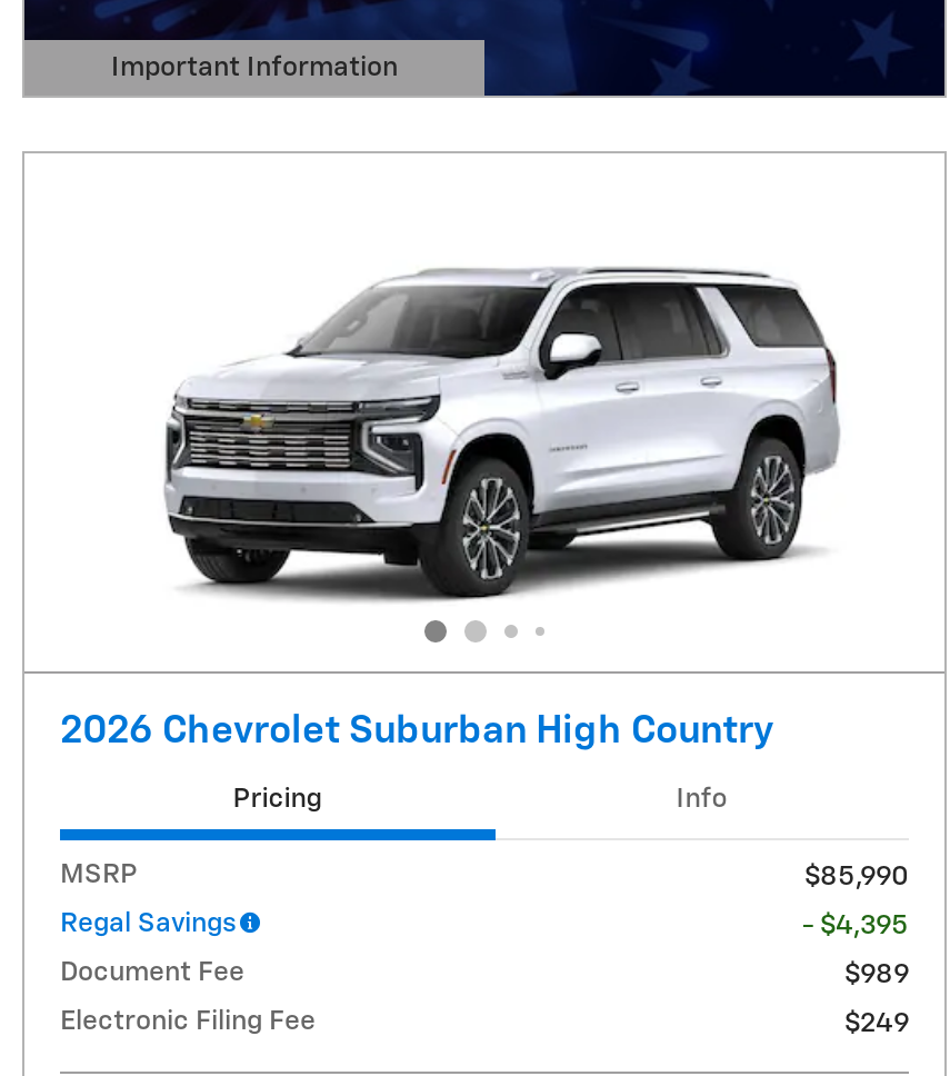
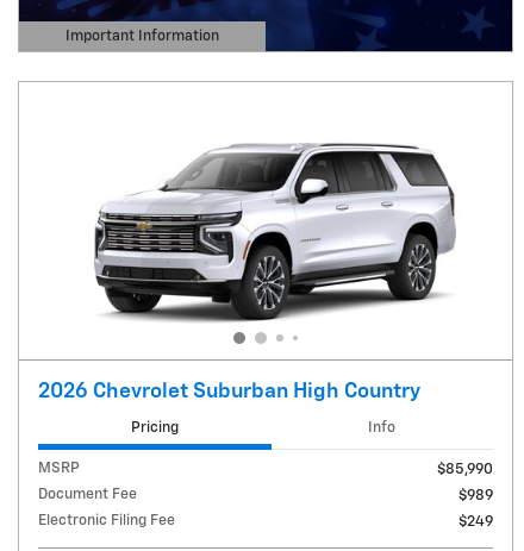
[60,910,909,941] Regal Savings | - $4,395 -> none

